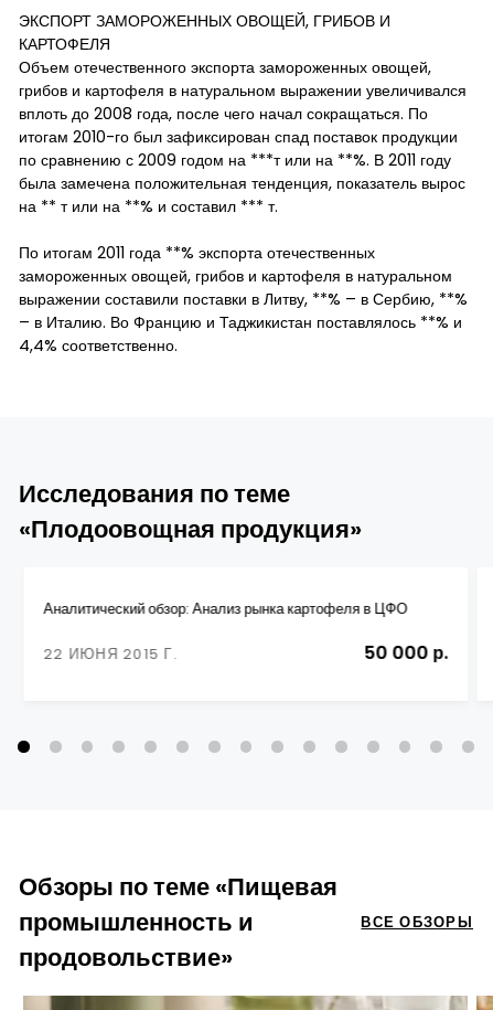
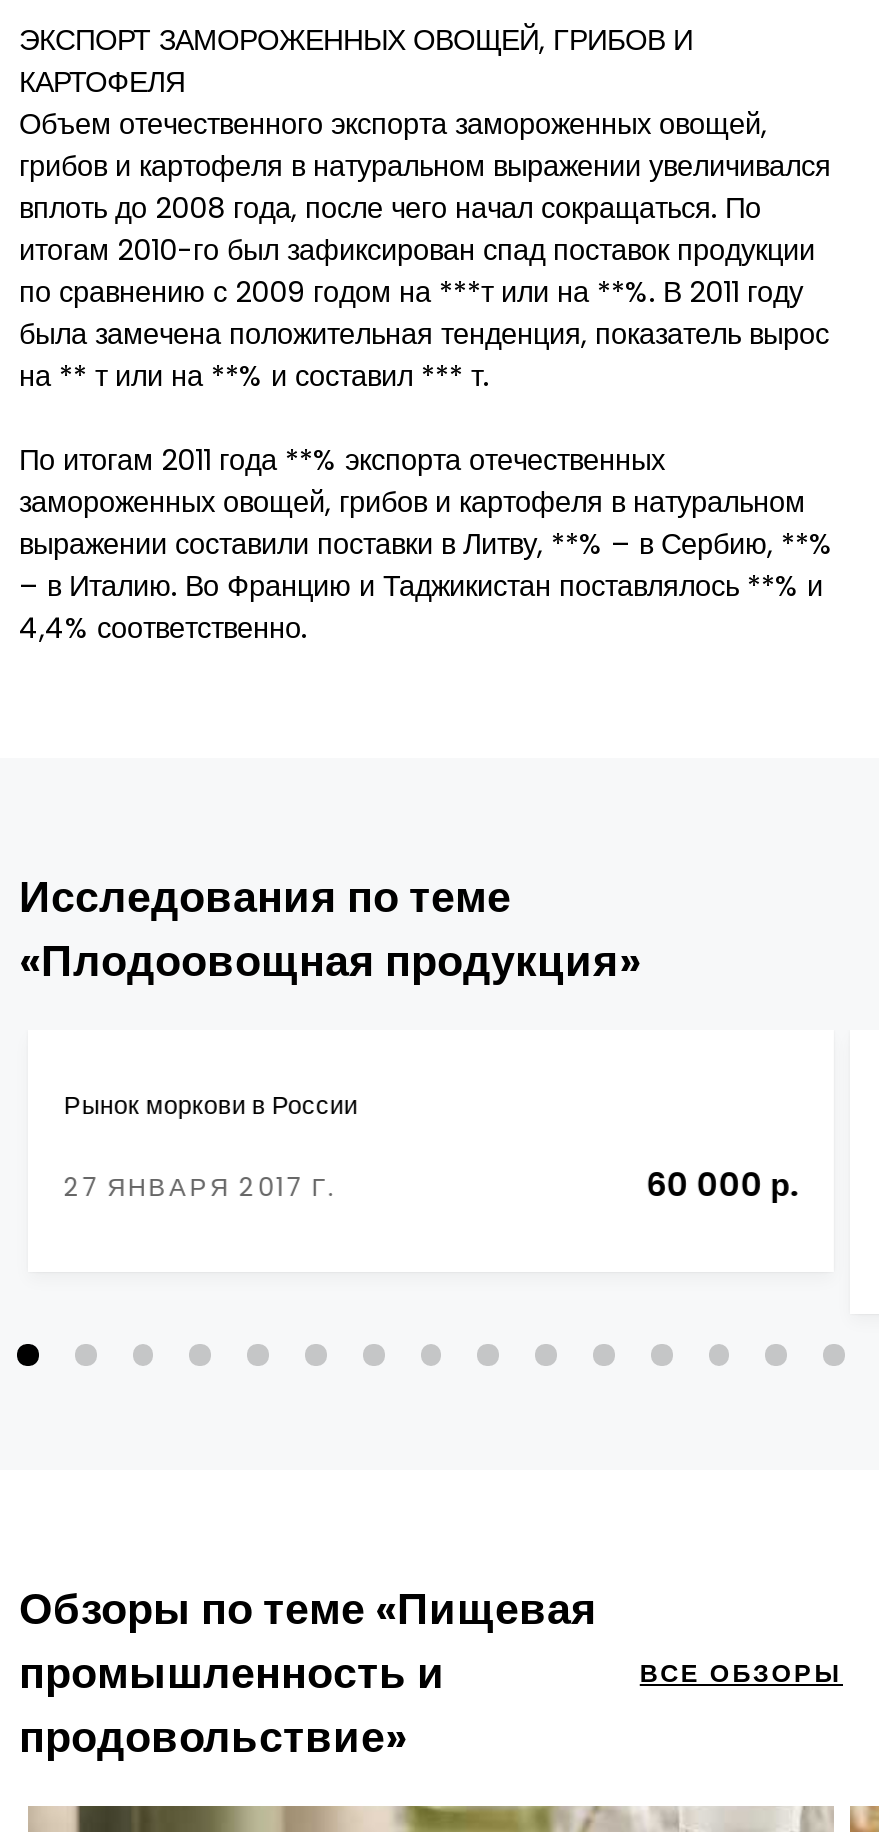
[43,599,407,618] Аналитический обзор: Анализ рынка картофеля в ЦФО -> [64,1088,358,1122] Рынок моркови в России
[43,640,448,666] 22 ИЮНЯ 2015 Г. | 50 000 р. -> [64,1162,798,1208] 27 ЯНВАРЯ 2017 Г. | 60 000 р.

